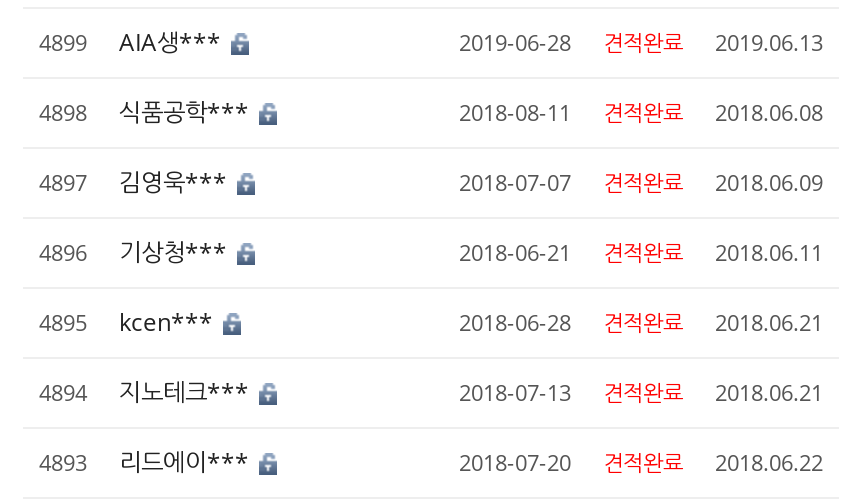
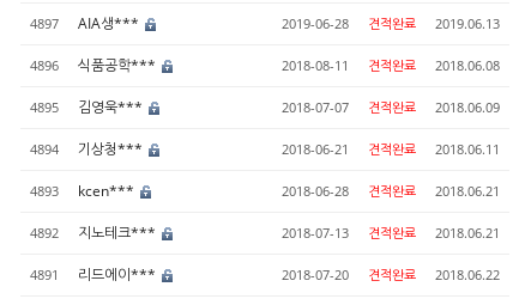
[39,27,87,57] 4899 -> [30,14,59,32] 4897
[39,95,255,129] 4898 식품공학*** -> [30,55,159,75] 4896 식품공학***
[39,165,233,199] 4897 김영욱*** -> [30,97,146,117] 4895 김영욱***
[39,235,233,269] 4896 기상청*** -> [30,139,146,159] 4894 기상청***
[39,305,219,339] 4895 kcen*** -> [30,181,138,201] 4893 kcen***
[39,375,255,409] 4894 지노테크*** -> [30,222,159,243] 4892 지노테크***
[39,445,255,479] 4893 리드에이*** -> [30,264,159,285] 4891 리드에이***

